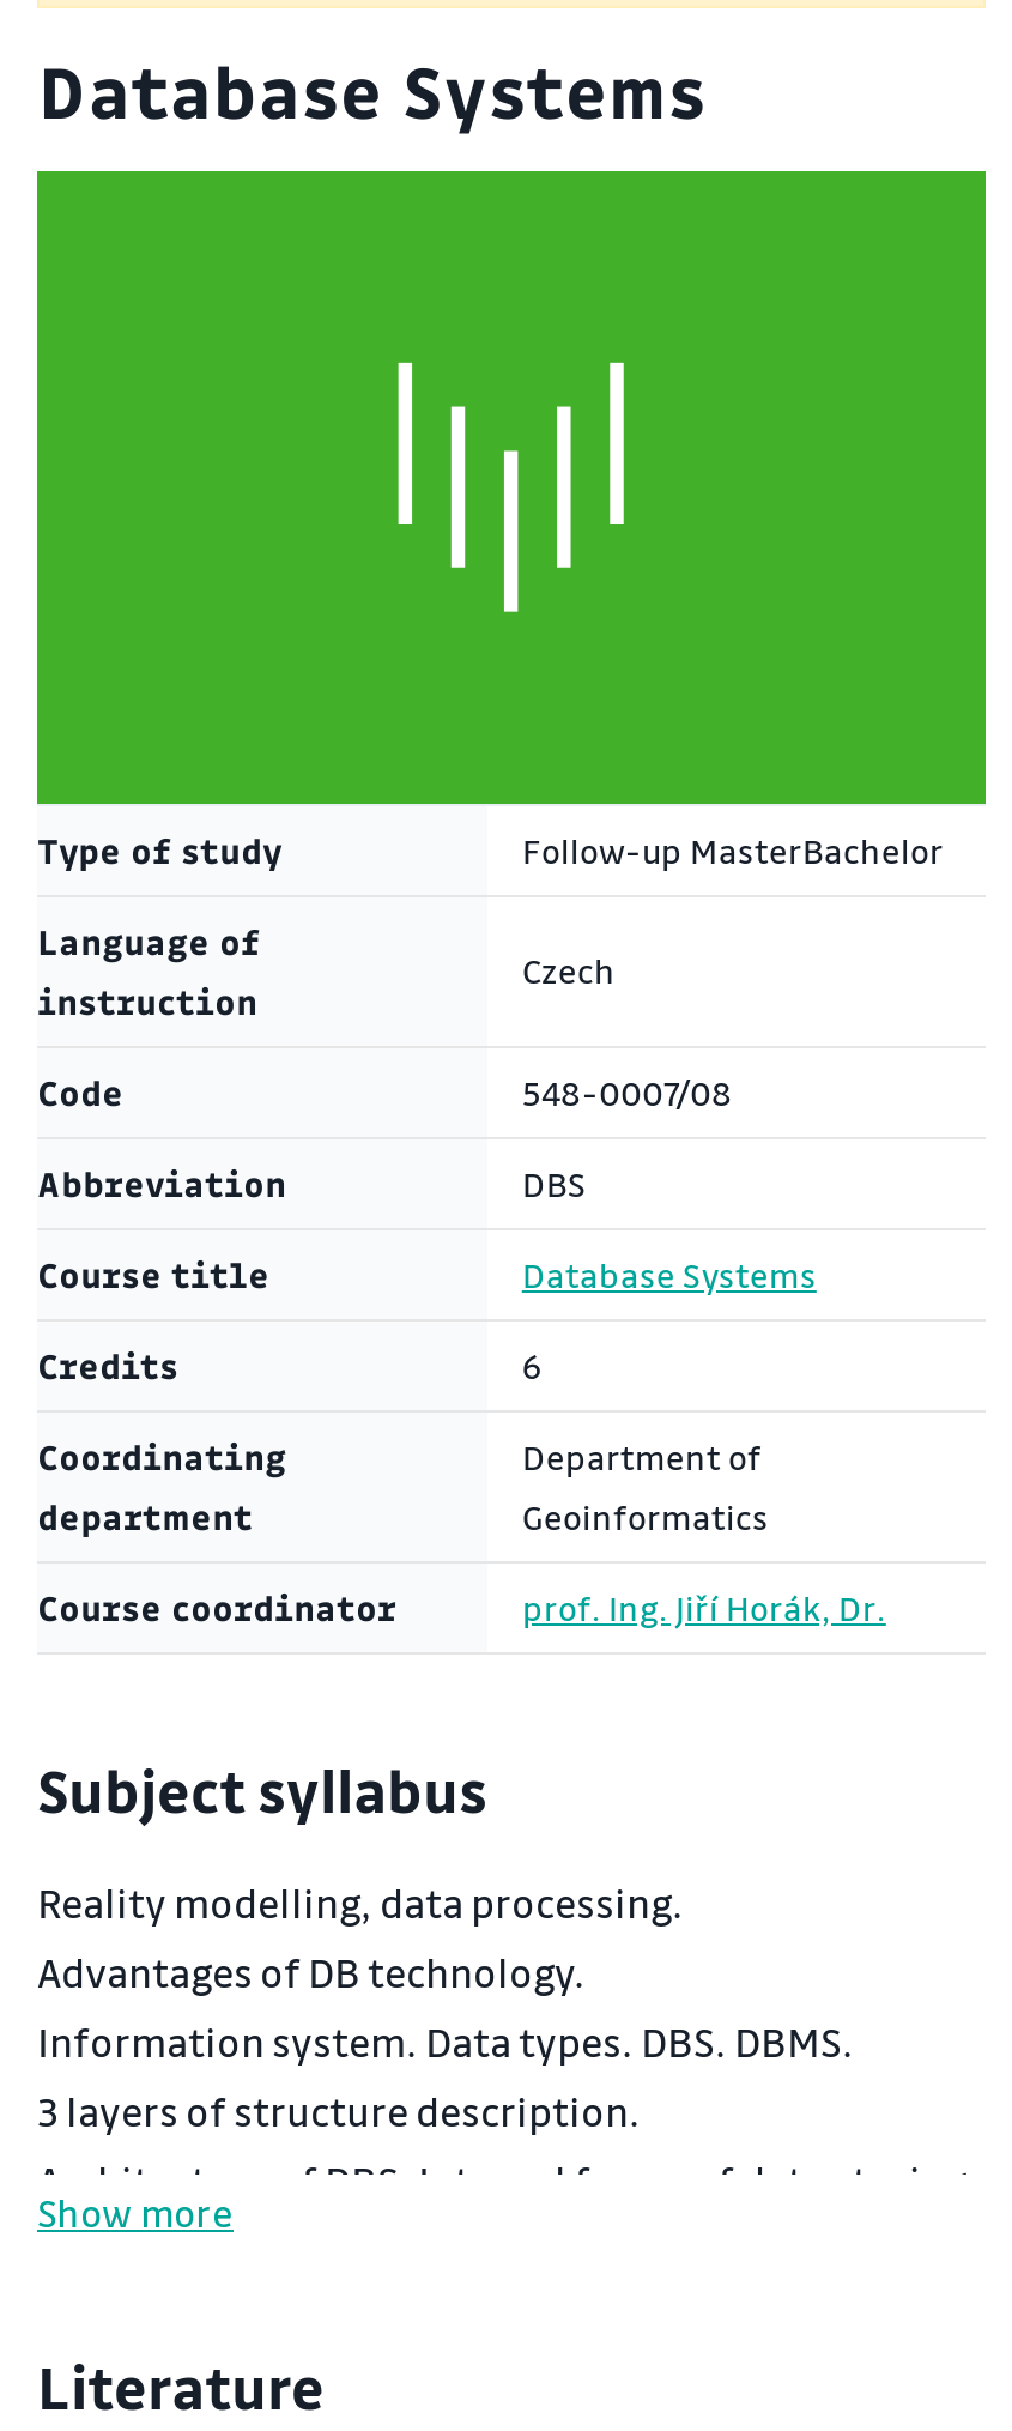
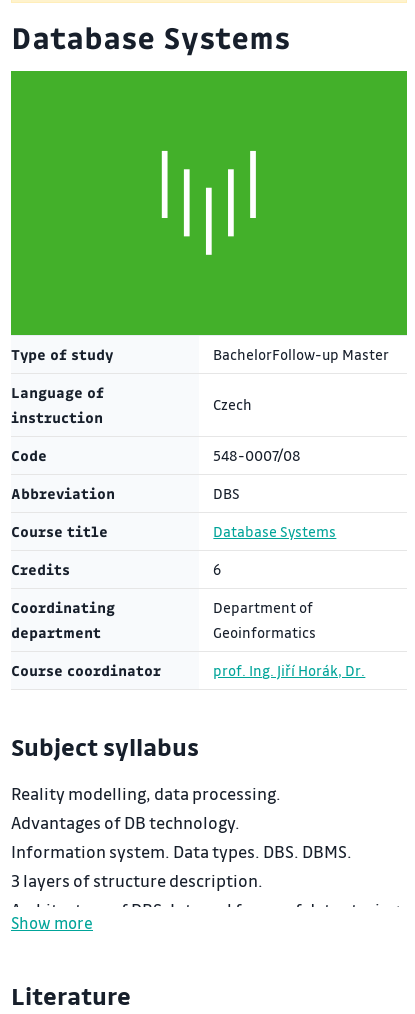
[522,828,943,873] Follow-up MasterBachelor -> [213,345,389,364] BachelorFollow-up Master

